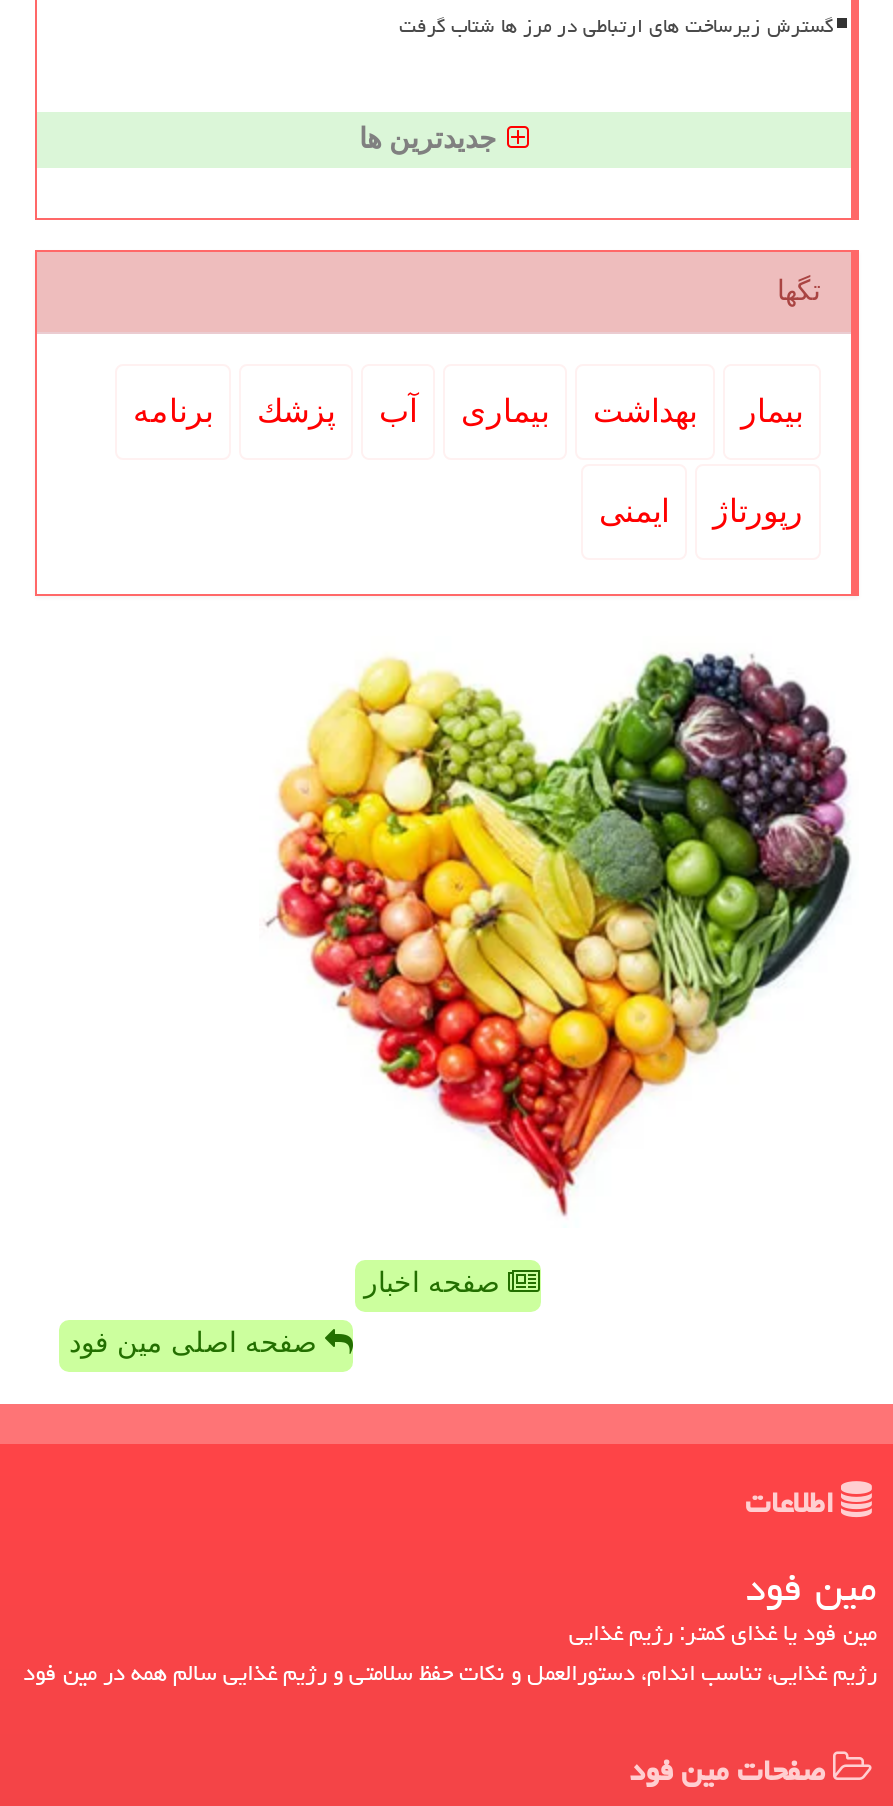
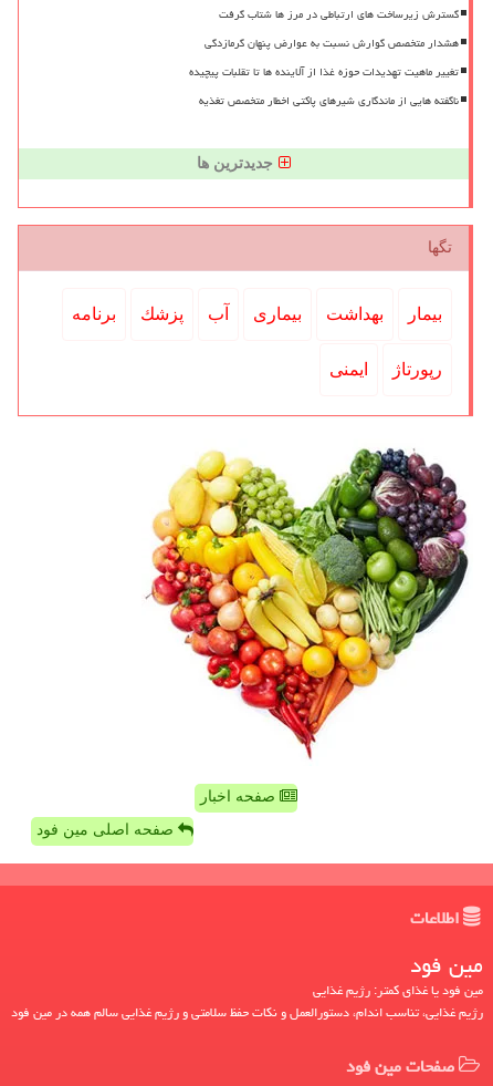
none -> [189,33,459,112] هشدار متخصص گوارش نسبت به عوارض پنهان گرمازدگی | تغییر ماهیت تهدیدات حوزه غذا از آلاینده ها تا تقلبات پیچیده | ناگفته هایی از ماندگاری شیرهای پاکتی اخطار متخصص تغذیه

